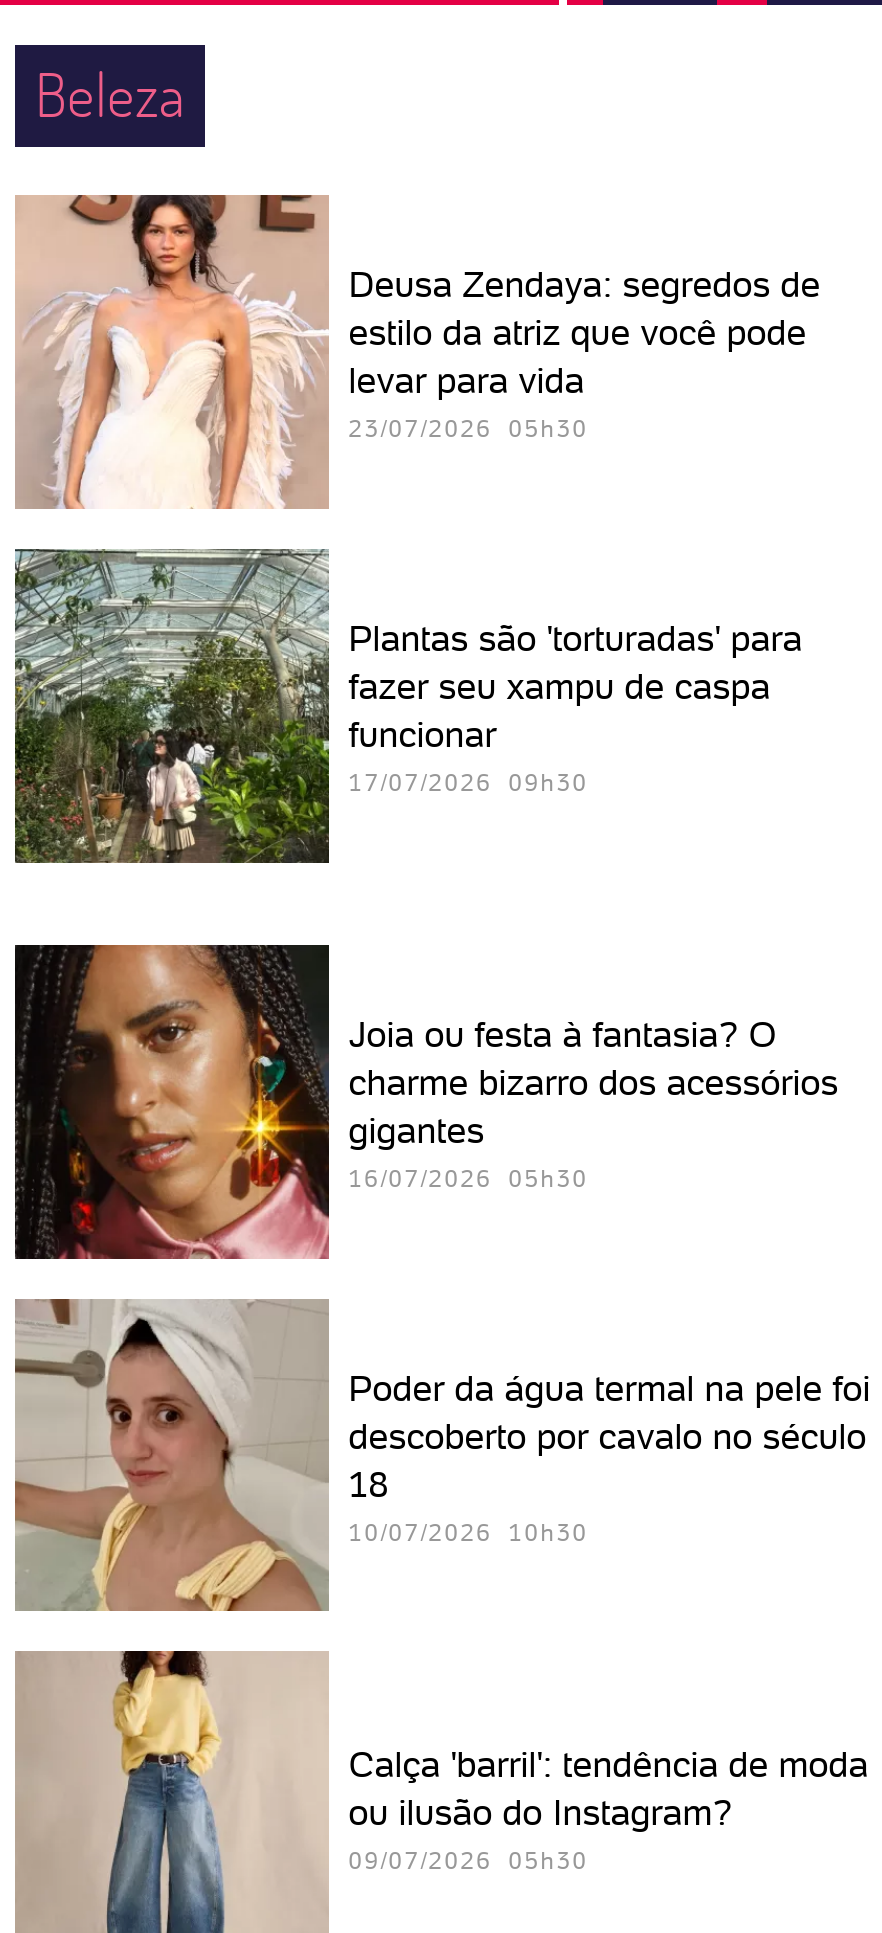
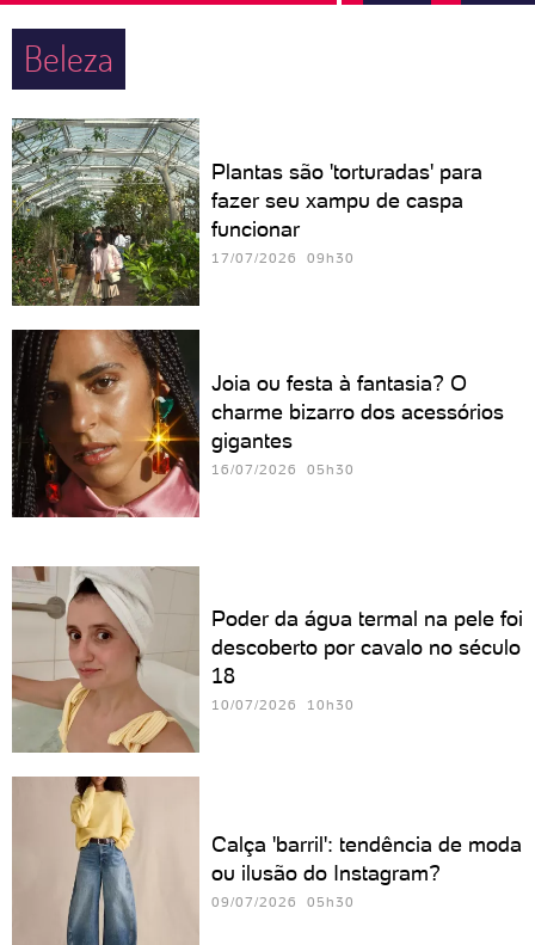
[15,194,821,510] [image] | Deusa Zendaya: segredos de | estilo da atriz que você pode | levar para vida | 23/07/2026 05h30 -> none
moved [11,940,839,1262] -> [10,326,504,518]: [image] | Joia ou festa à fantasia? O | charme bizarro dos acessórios | gigantes | 16/07/2026 05h30

